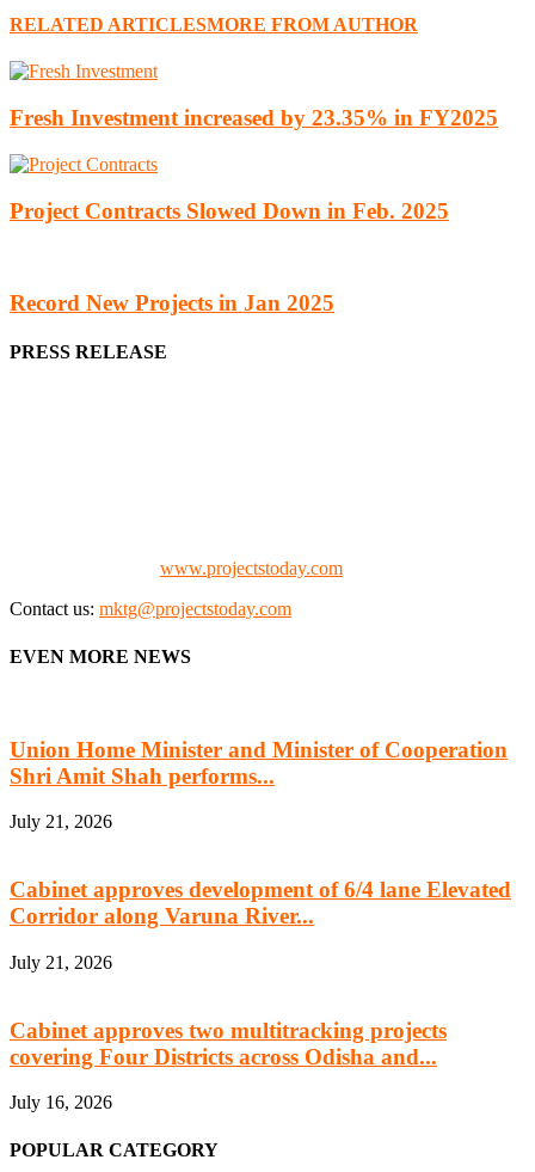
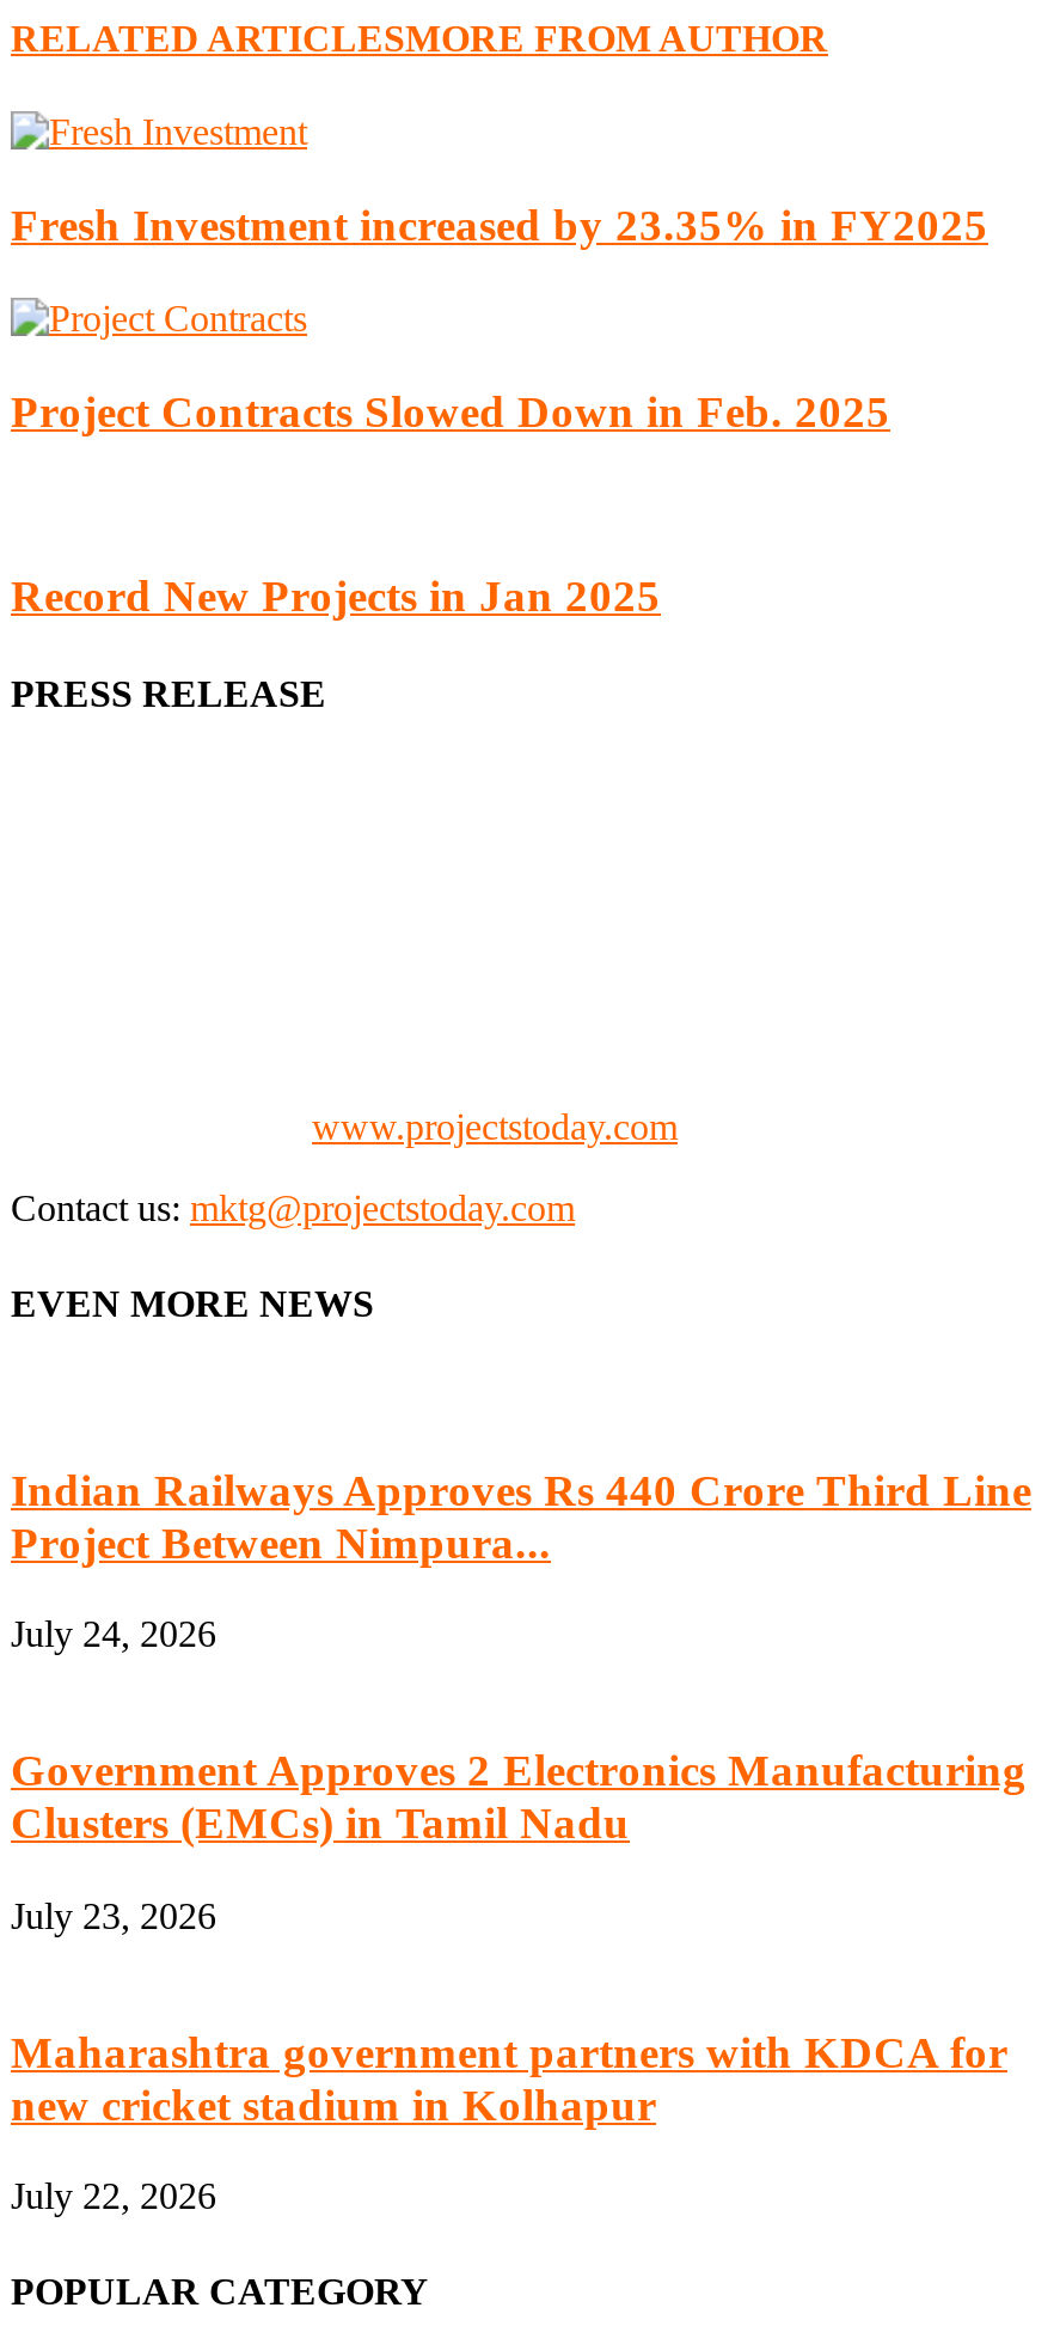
[10,737,508,788] Union Home Minister and Minister of Cooperation | Shri Amit Shah performs... -> [11,1464,1031,1567] Indian Railways Approves Rs 440 Crore Third Line | Project Between Nimpura...
[10,812,112,832] July 21, 2026 -> [11,1614,216,1655] July 24, 2026
[10,877,511,929] Cabinet approves development of 6/4 lane Elevated | Corridor along Varuna River... -> [11,1745,1027,1848] Government Approves 2 Electronics Manufacturing | Clusters (EMCs) in Tamil Nadu
[10,952,112,972] July 21, 2026 -> [11,1895,216,1936] July 23, 2026
[10,1017,447,1069] Cabinet approves two multitracking projects | covering Four Districts across Odisha and... -> [11,2026,1007,2129] Maharashtra government partners with KDCA for | new cricket stadium in Kolhapur
[10,1092,112,1113] July 16, 2026 -> [11,2176,216,2217] July 22, 2026

